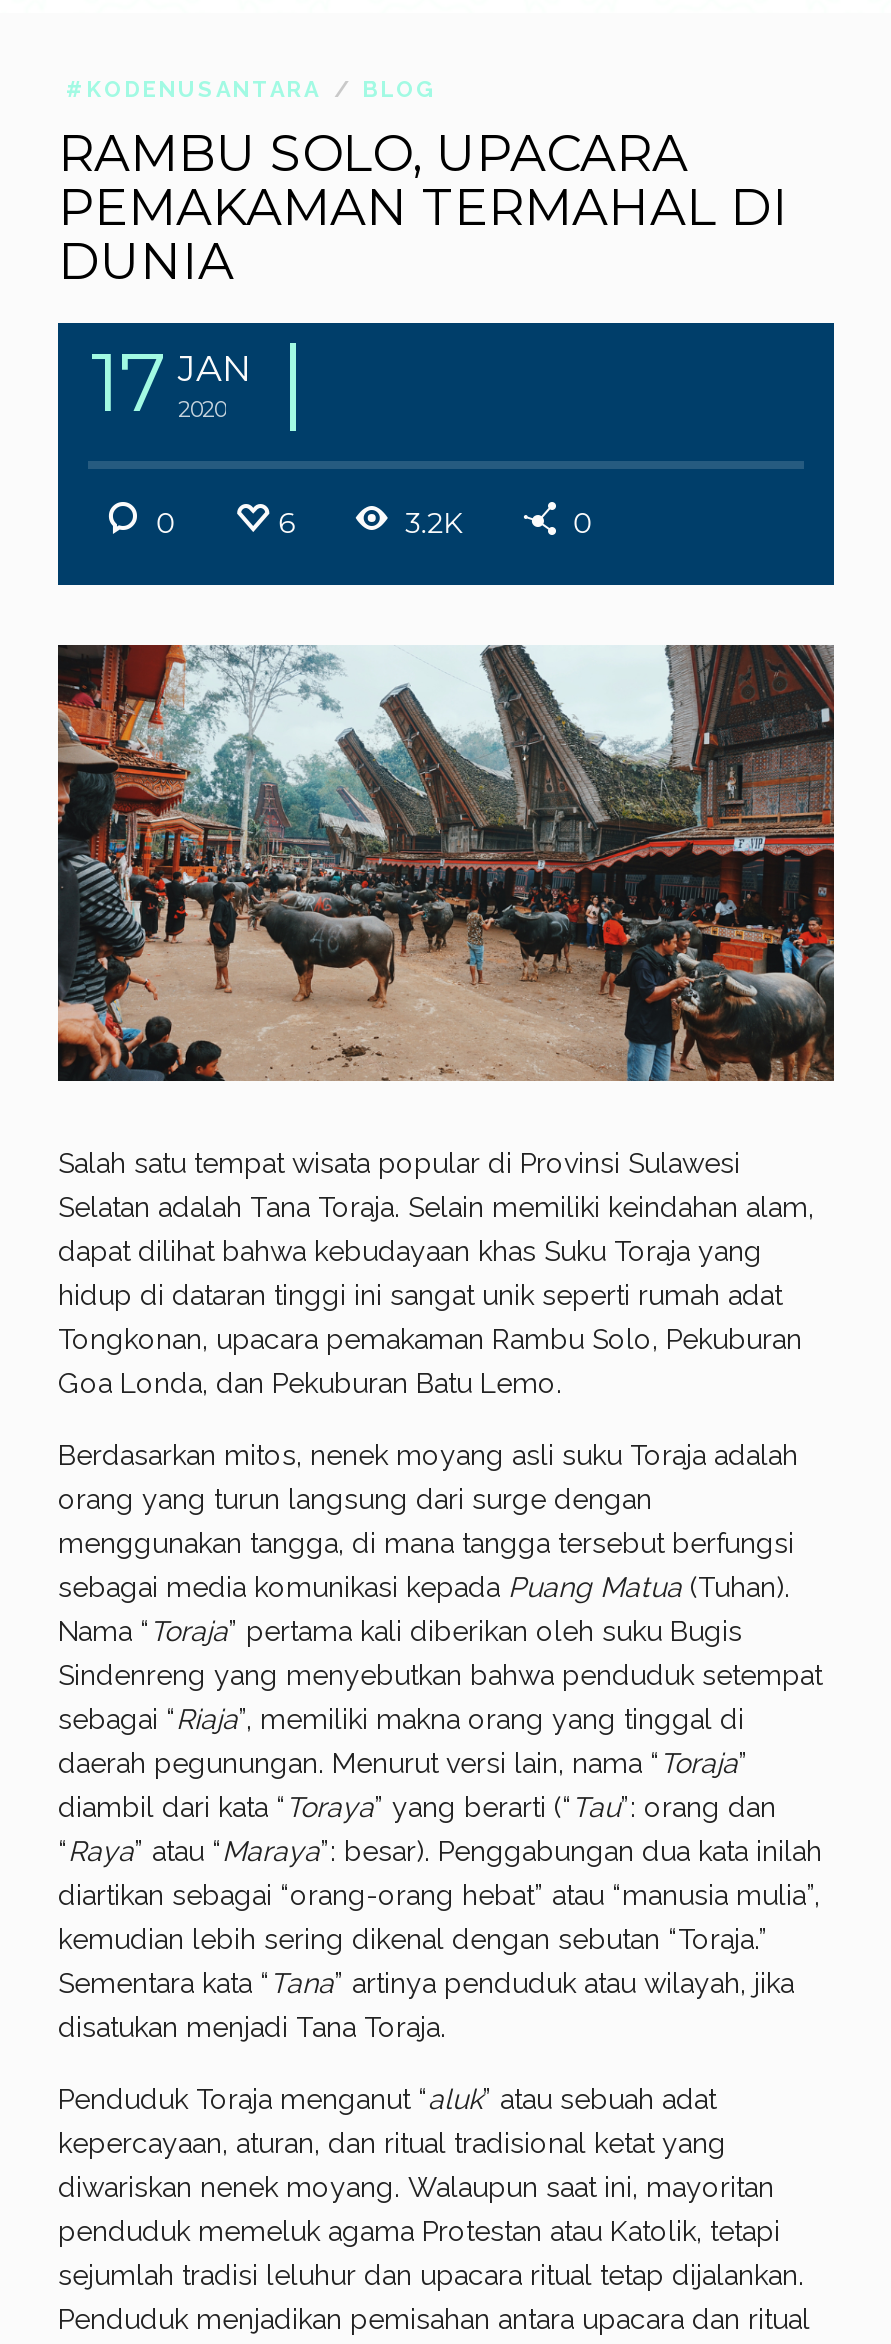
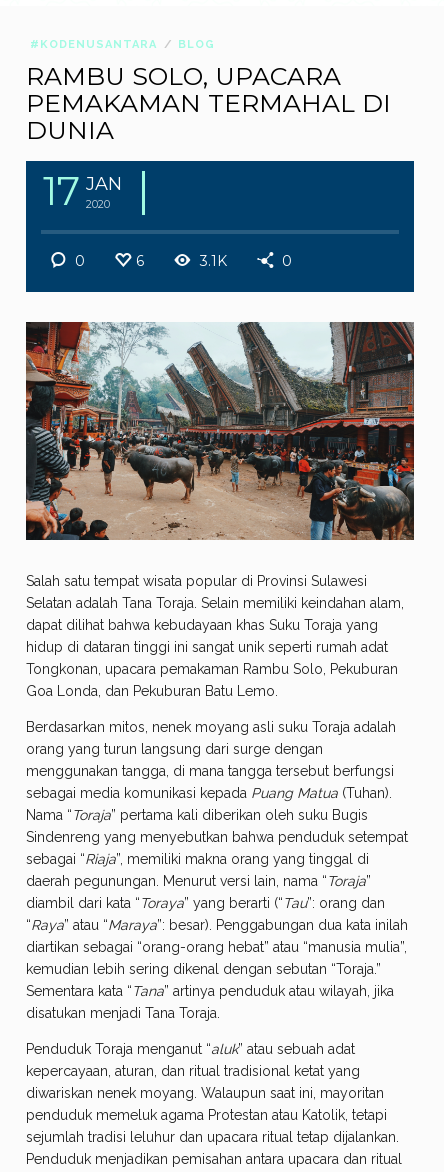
[405,504,463,540] 3.2K -> [200,252,227,270] 3.1K

